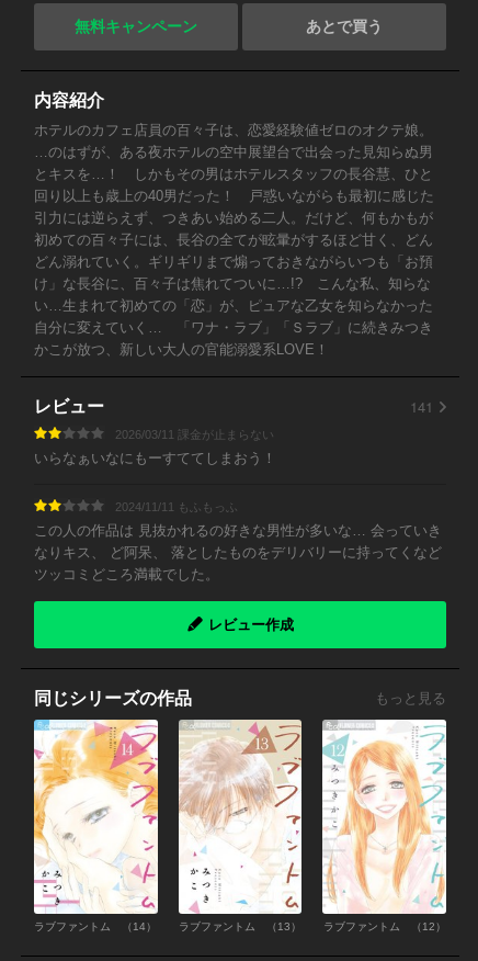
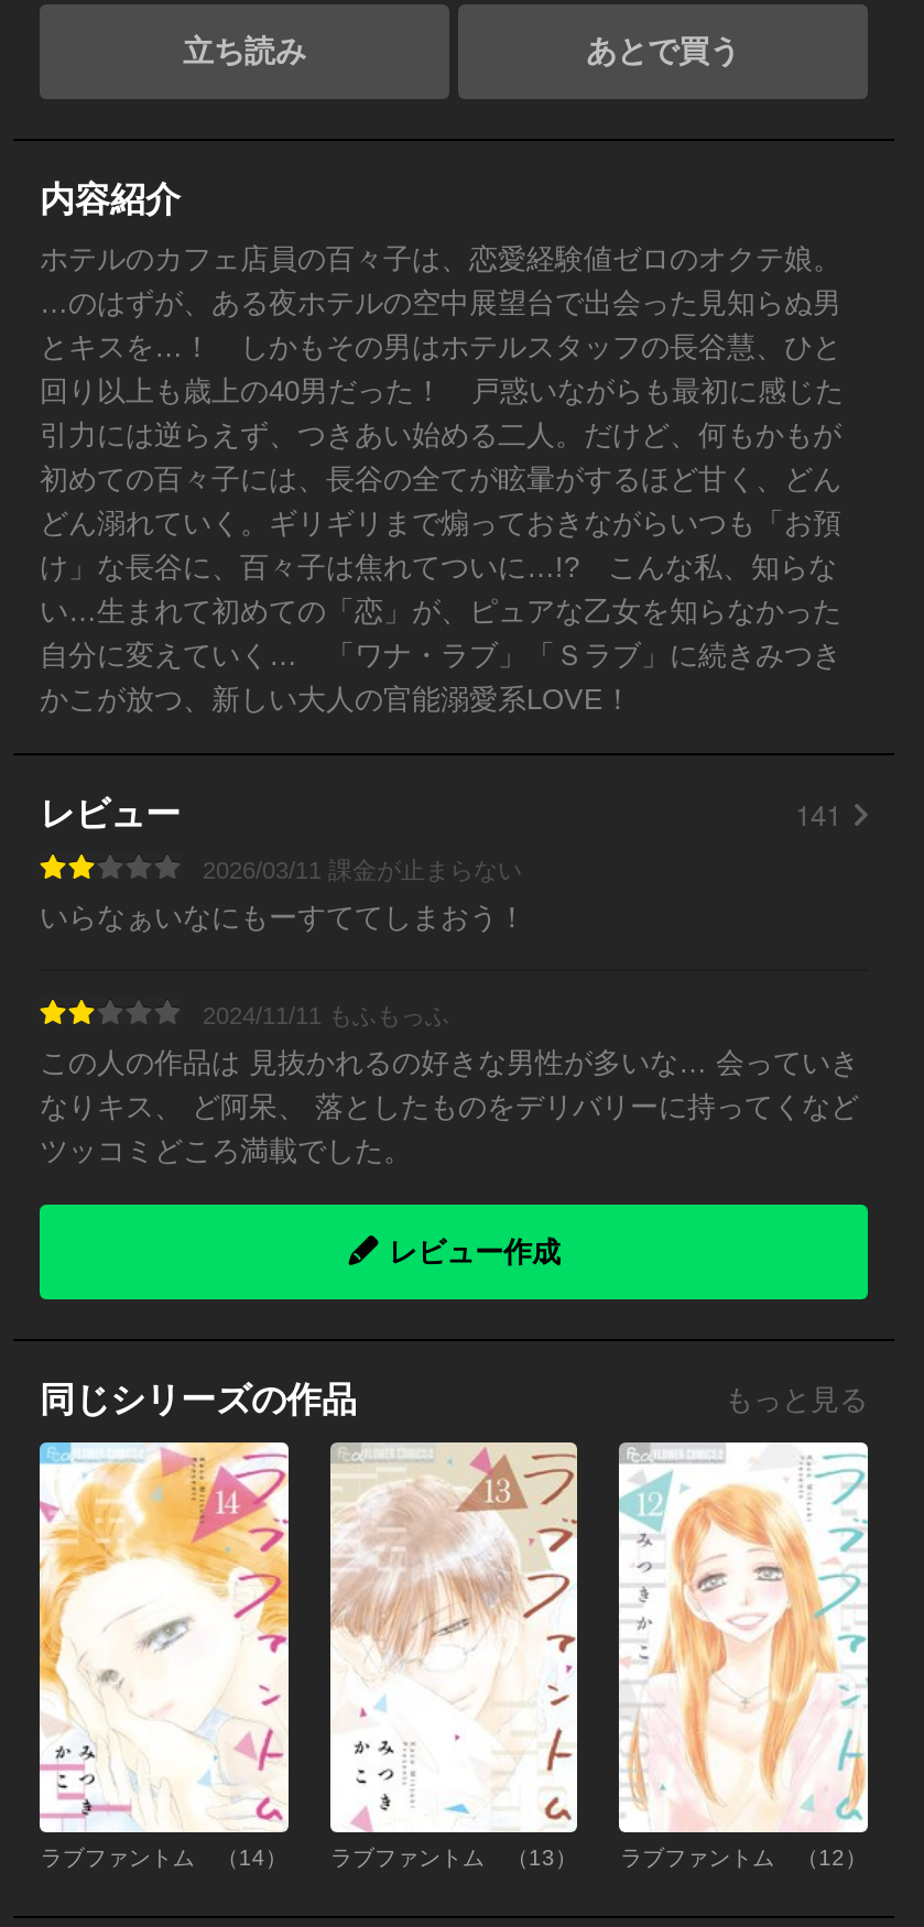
[75,18,197,35] 無料キャンペーン -> [183,33,306,68] 立ち読み

